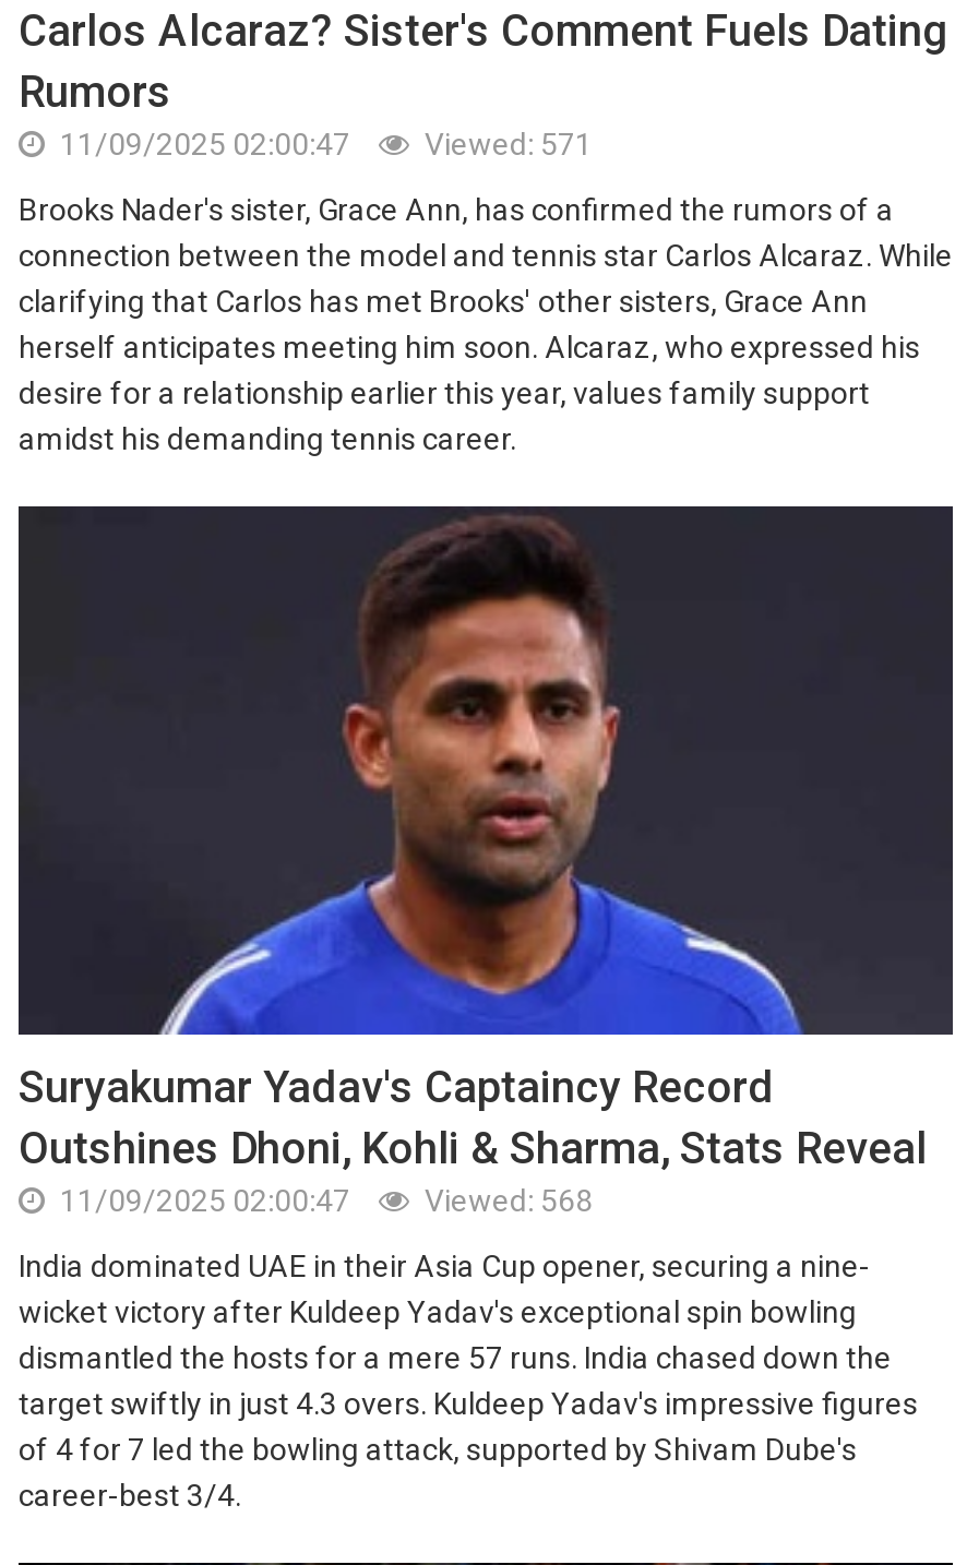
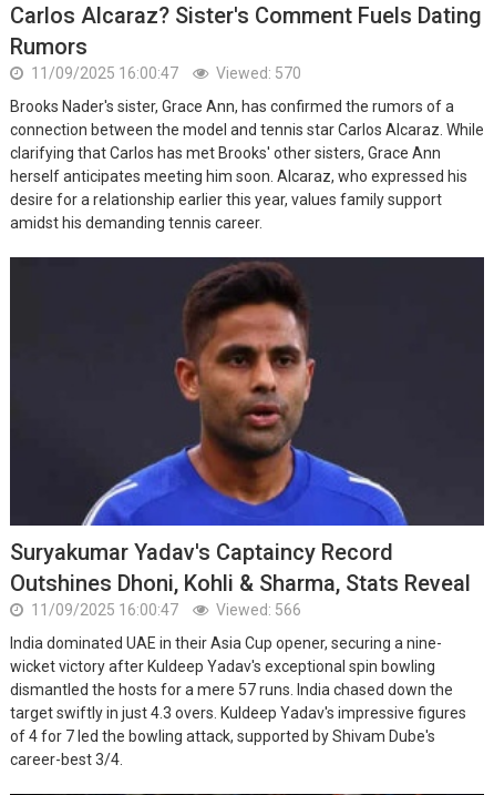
[53,128,350,163] 11/09/2025 02:00:47 -> [28,65,178,83] 11/09/2025 16:00:47
[418,128,593,163] Viewed: 571 -> [213,65,301,83] Viewed: 570
[53,1182,350,1217] 11/09/2025 02:00:47 -> [28,601,178,618] 11/09/2025 16:00:47
[418,1182,593,1217] Viewed: 568 -> [213,601,301,618] Viewed: 566

